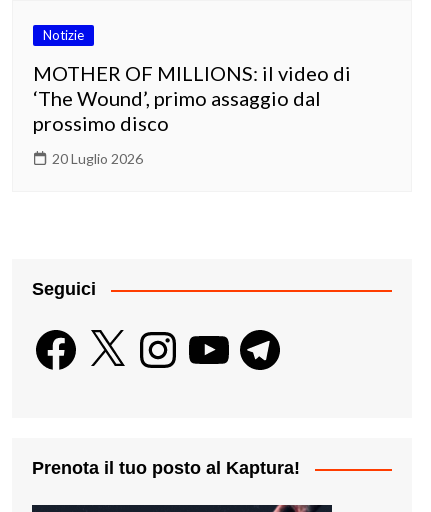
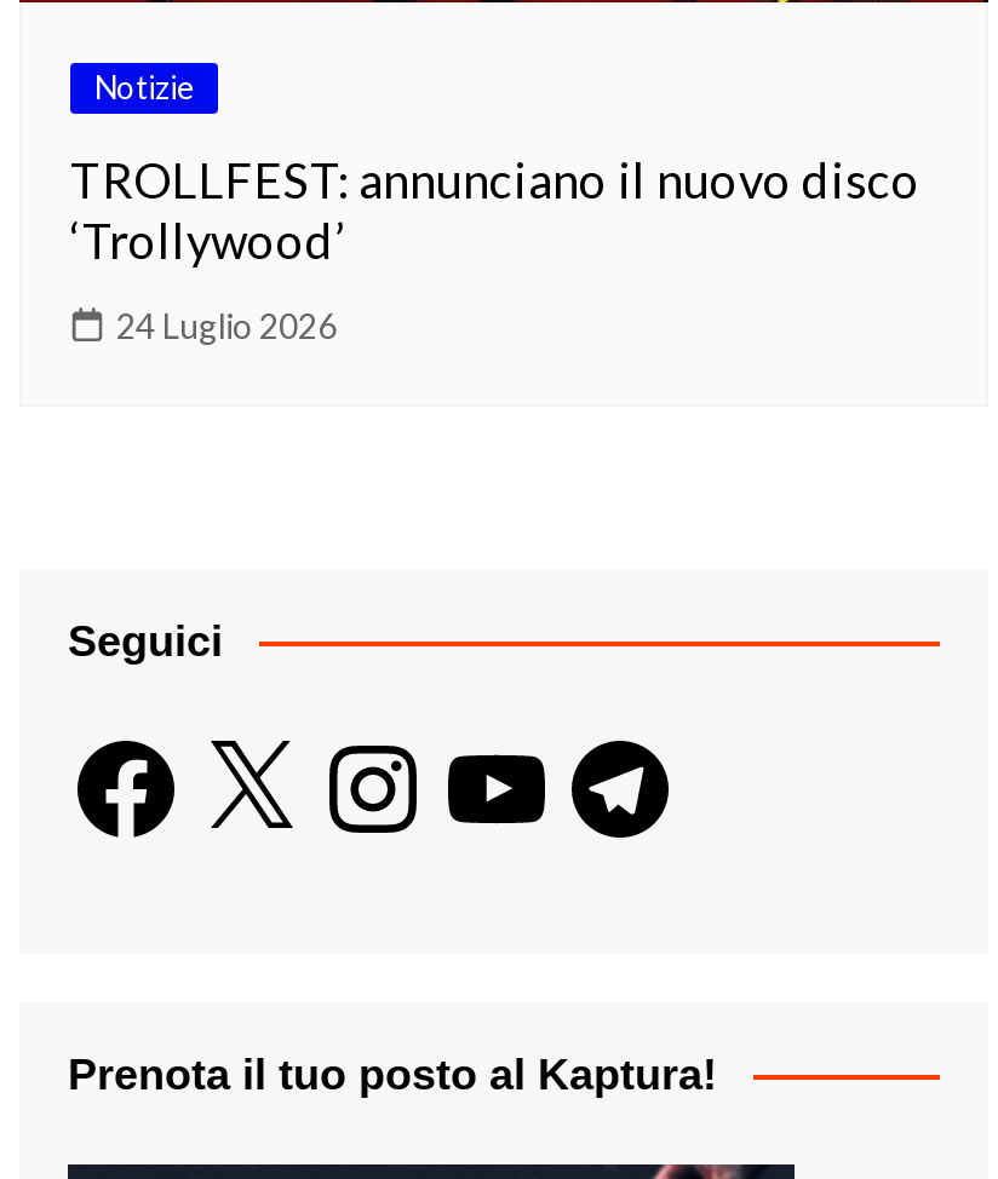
[33,61,351,135] MOTHER OF MILLIONS: il video di | ‘The Wound’, primo assaggio dal | prossimo disco -> [70,149,920,268] TROLLFEST: annunciano il nuovo disco | ‘Trollywood’
[52,150,143,167] 20 Luglio 2026 -> [116,304,337,345] 24 Luglio 2026

